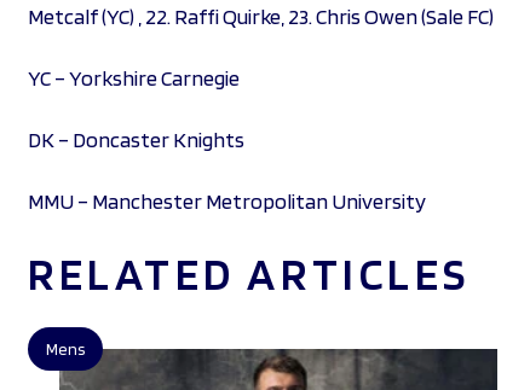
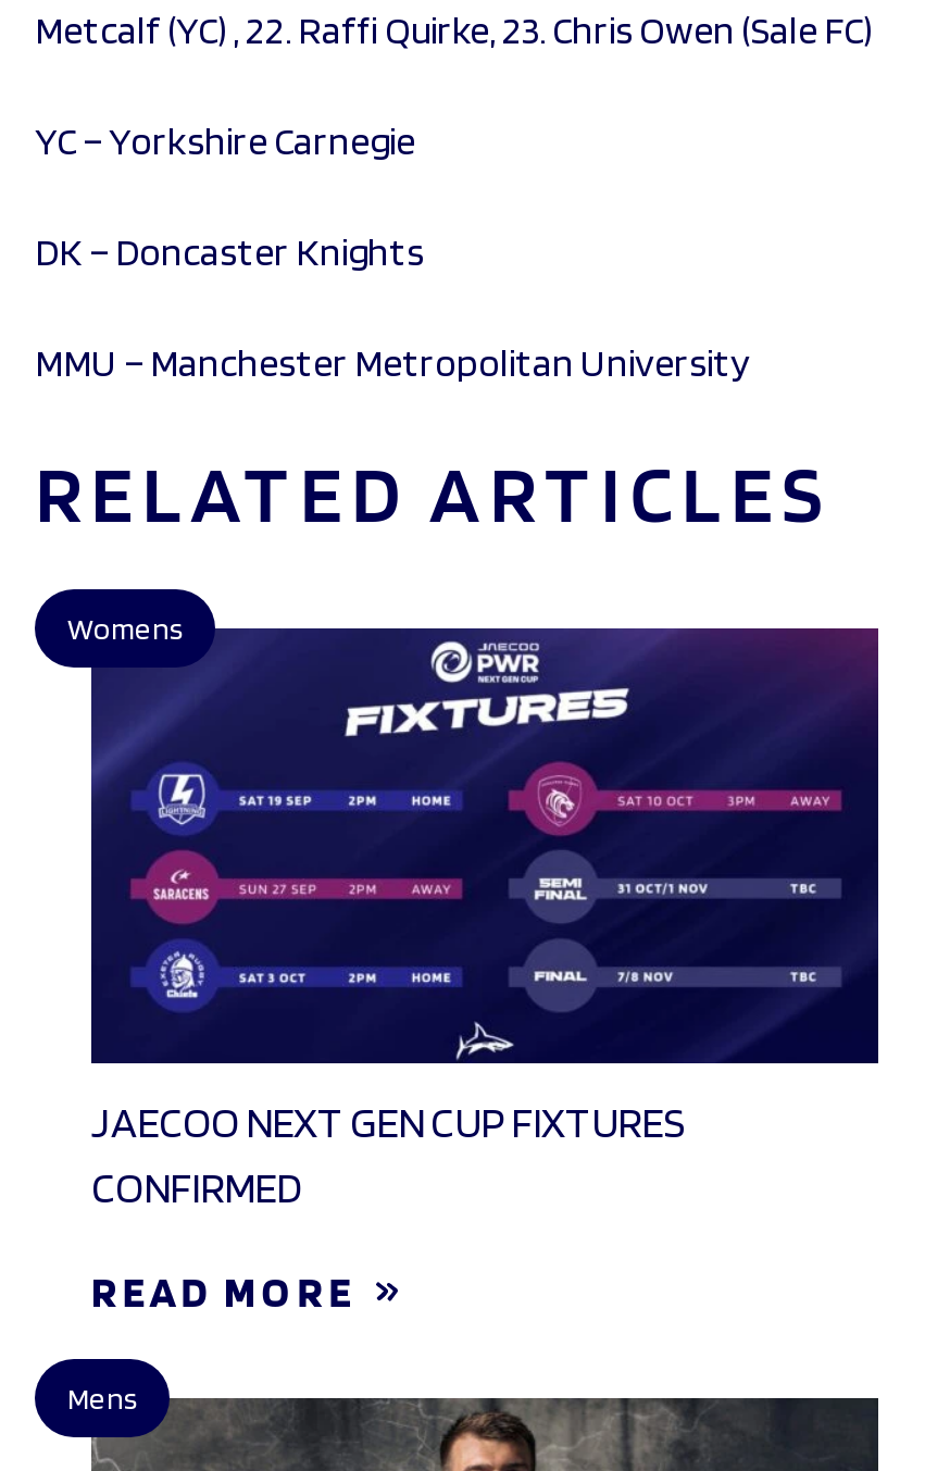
none -> [67,611,878,1065] [image] | Womens
none -> [91,1095,685,1317] JAECOO NEXT GEN CUP FIXTURES | CONFIRMED | READ MORE

